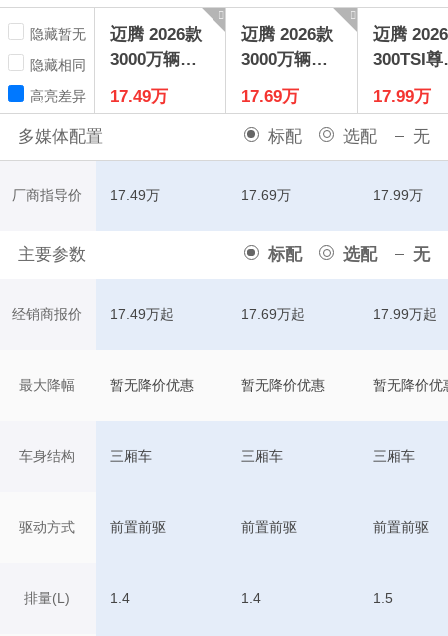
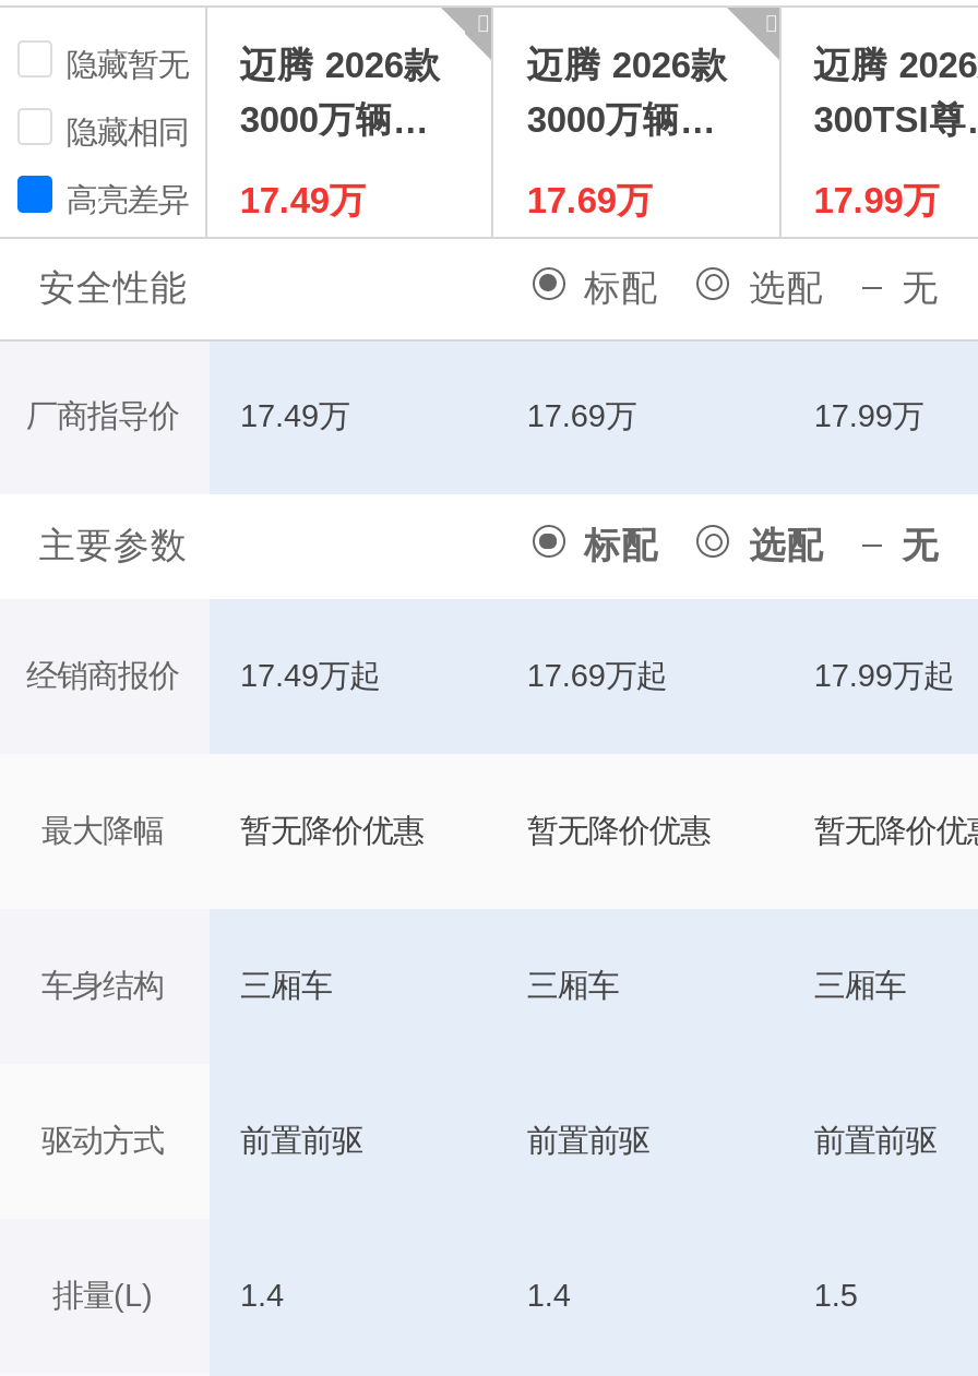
[18,127,103,146] 多媒体配置 -> [39,267,188,308] 安全性能

